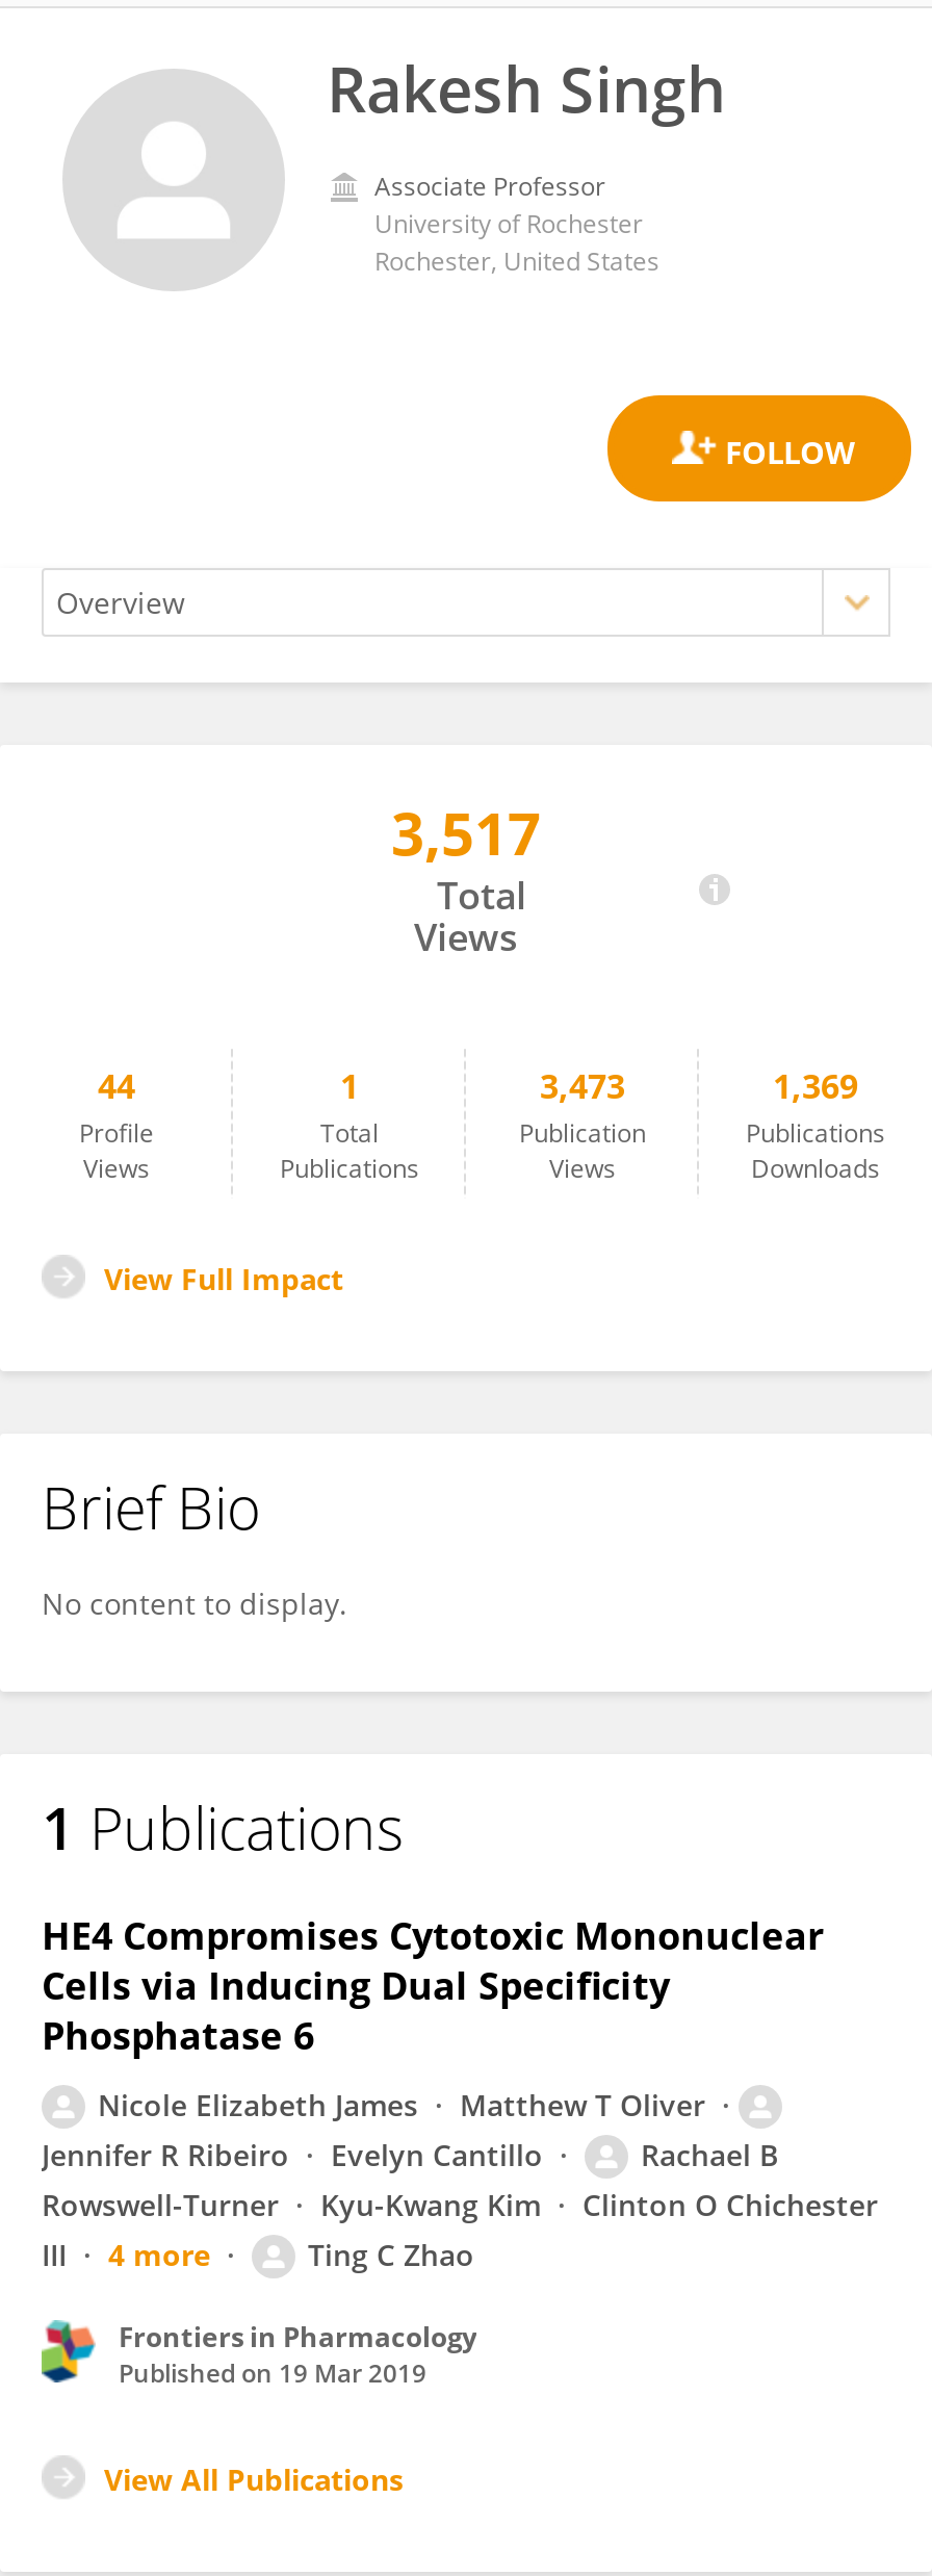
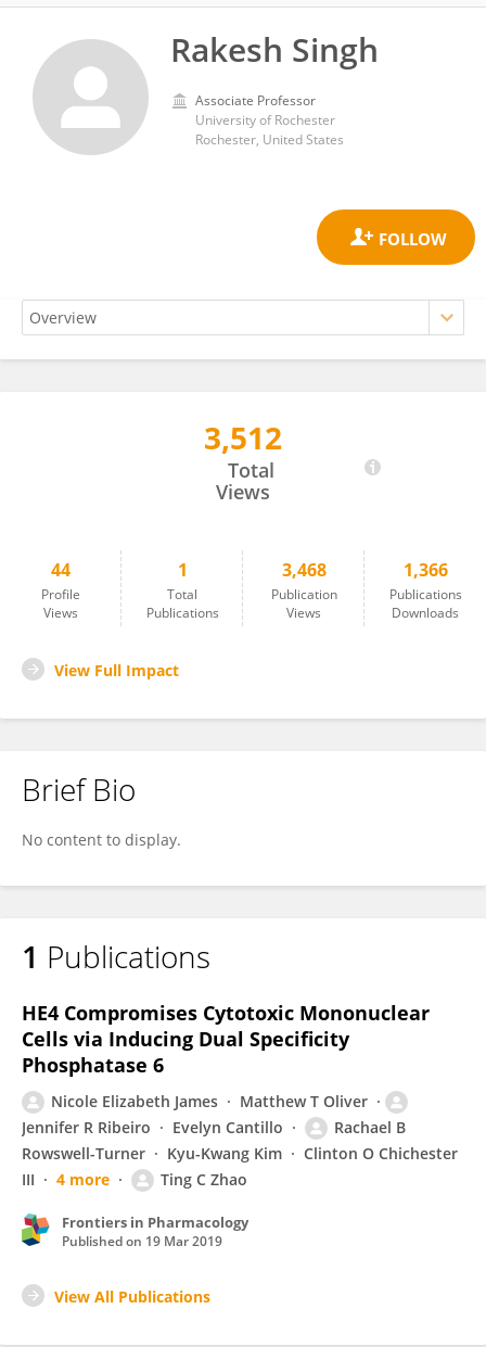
[391,793,541,872] 3,517 -> [204,417,282,458] 3,512
[540,1063,625,1109] 3,473 -> [282,558,326,582] 3,468
[773,1063,858,1109] 1,369 -> [403,558,447,582] 1,366

